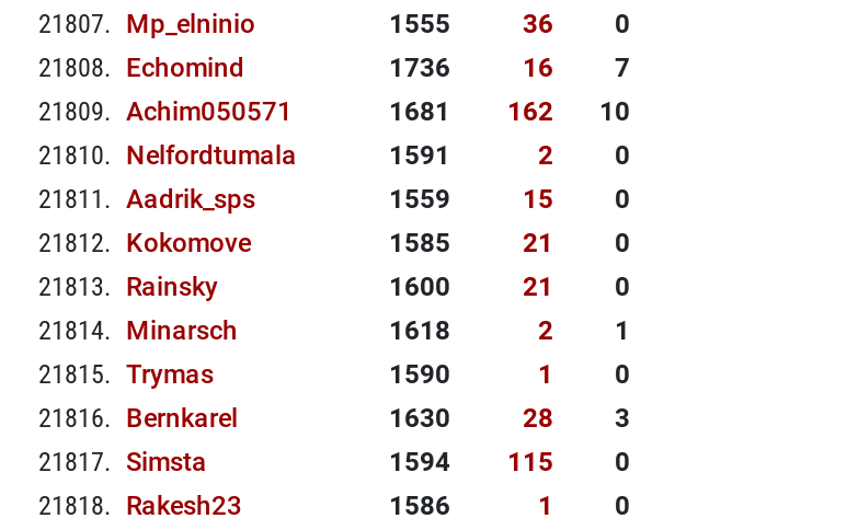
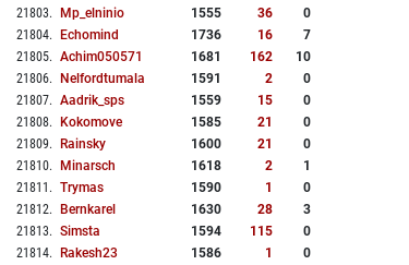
[38,9,255,40] 21807. Mp_elninio -> [16,6,124,21] 21803. Mp_elninio
[38,53,244,84] 21808. Echomind -> [16,27,119,43] 21804. Echomind
[38,97,293,127] 21809. Achim050571 -> [16,49,143,65] 21805. Achim050571
[38,141,297,171] 21810. Nelfordtumala -> [16,71,145,86] 21806. Nelfordtumala
[38,184,255,215] 21811. Aadrik_sps -> [16,93,124,108] 21807. Aadrik_sps
[38,228,251,259] 21812. Kokomove -> [16,115,122,130] 21808. Kokomove
[38,272,218,303] 21813. Rainsky -> [16,137,106,152] 21809. Rainsky
[38,316,238,346] 21814. Minarsch -> [16,158,116,174] 21810. Minarsch
[38,360,214,390] 21815. Trymas -> [16,180,104,195] 21811. Trymas
[38,403,238,434] 21816. Bernkarel -> [16,202,116,217] 21812. Bernkarel
[38,447,207,478] 21817. Simsta -> [16,224,100,239] 21813. Simsta
[38,491,242,522] 21818. Rakesh23 -> [16,246,118,261] 21814. Rakesh23

